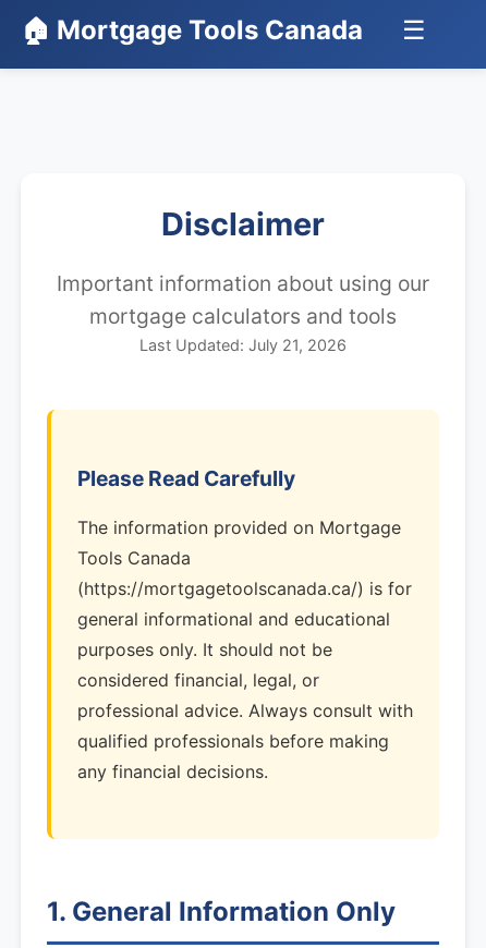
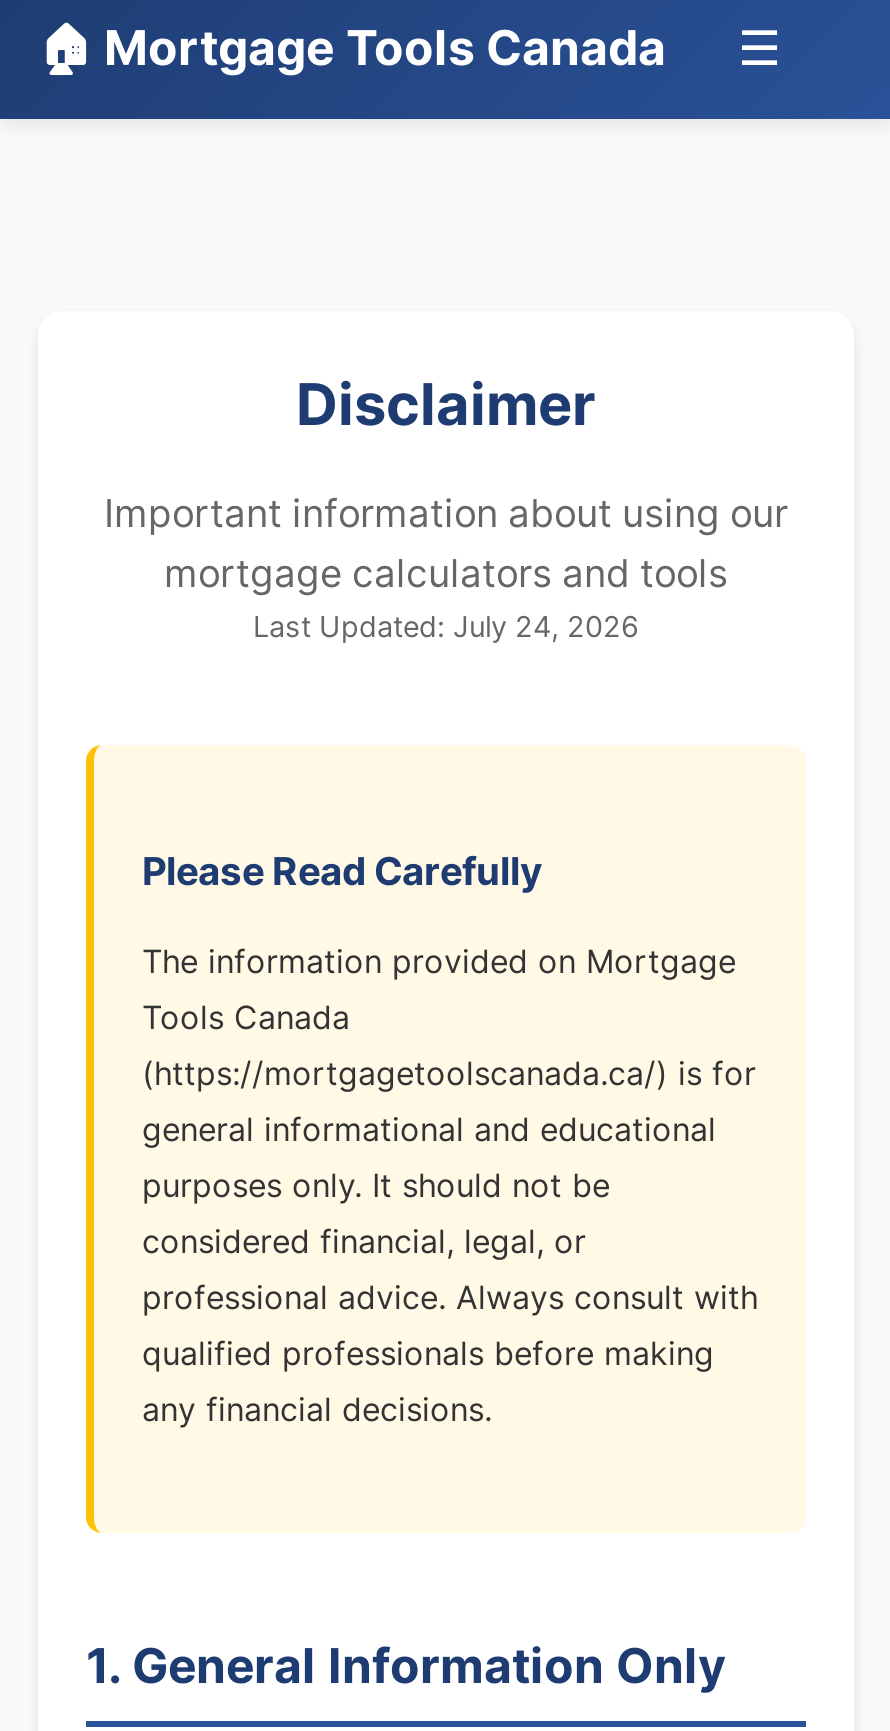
[139,336,347,354] Last Updated: July 21, 2026 -> [253,609,639,643] Last Updated: July 24, 2026

